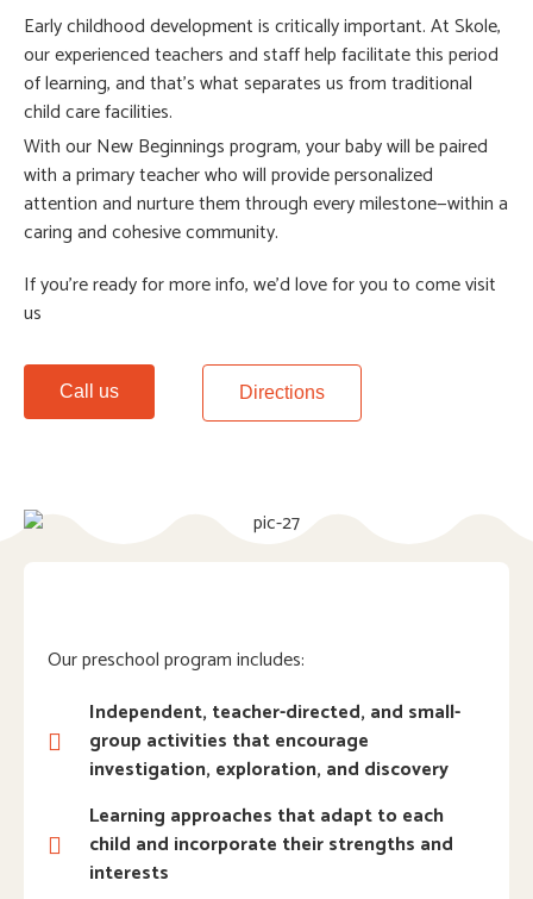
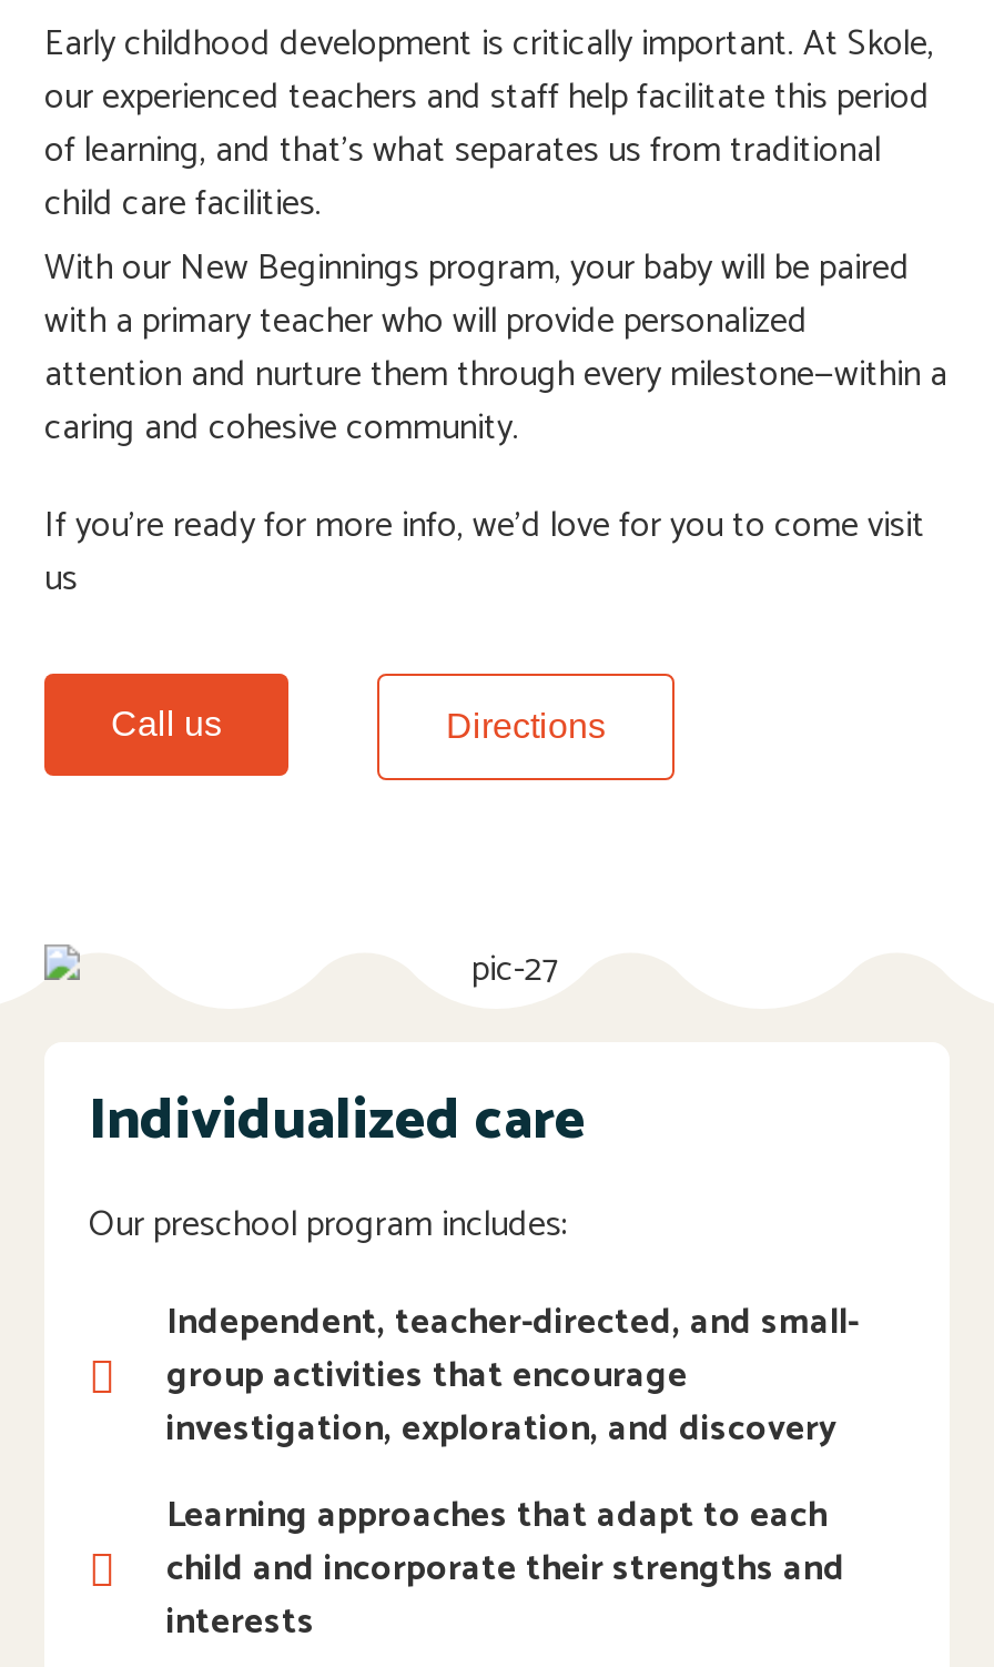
none -> [89,1073,586,1168] Individualized care

